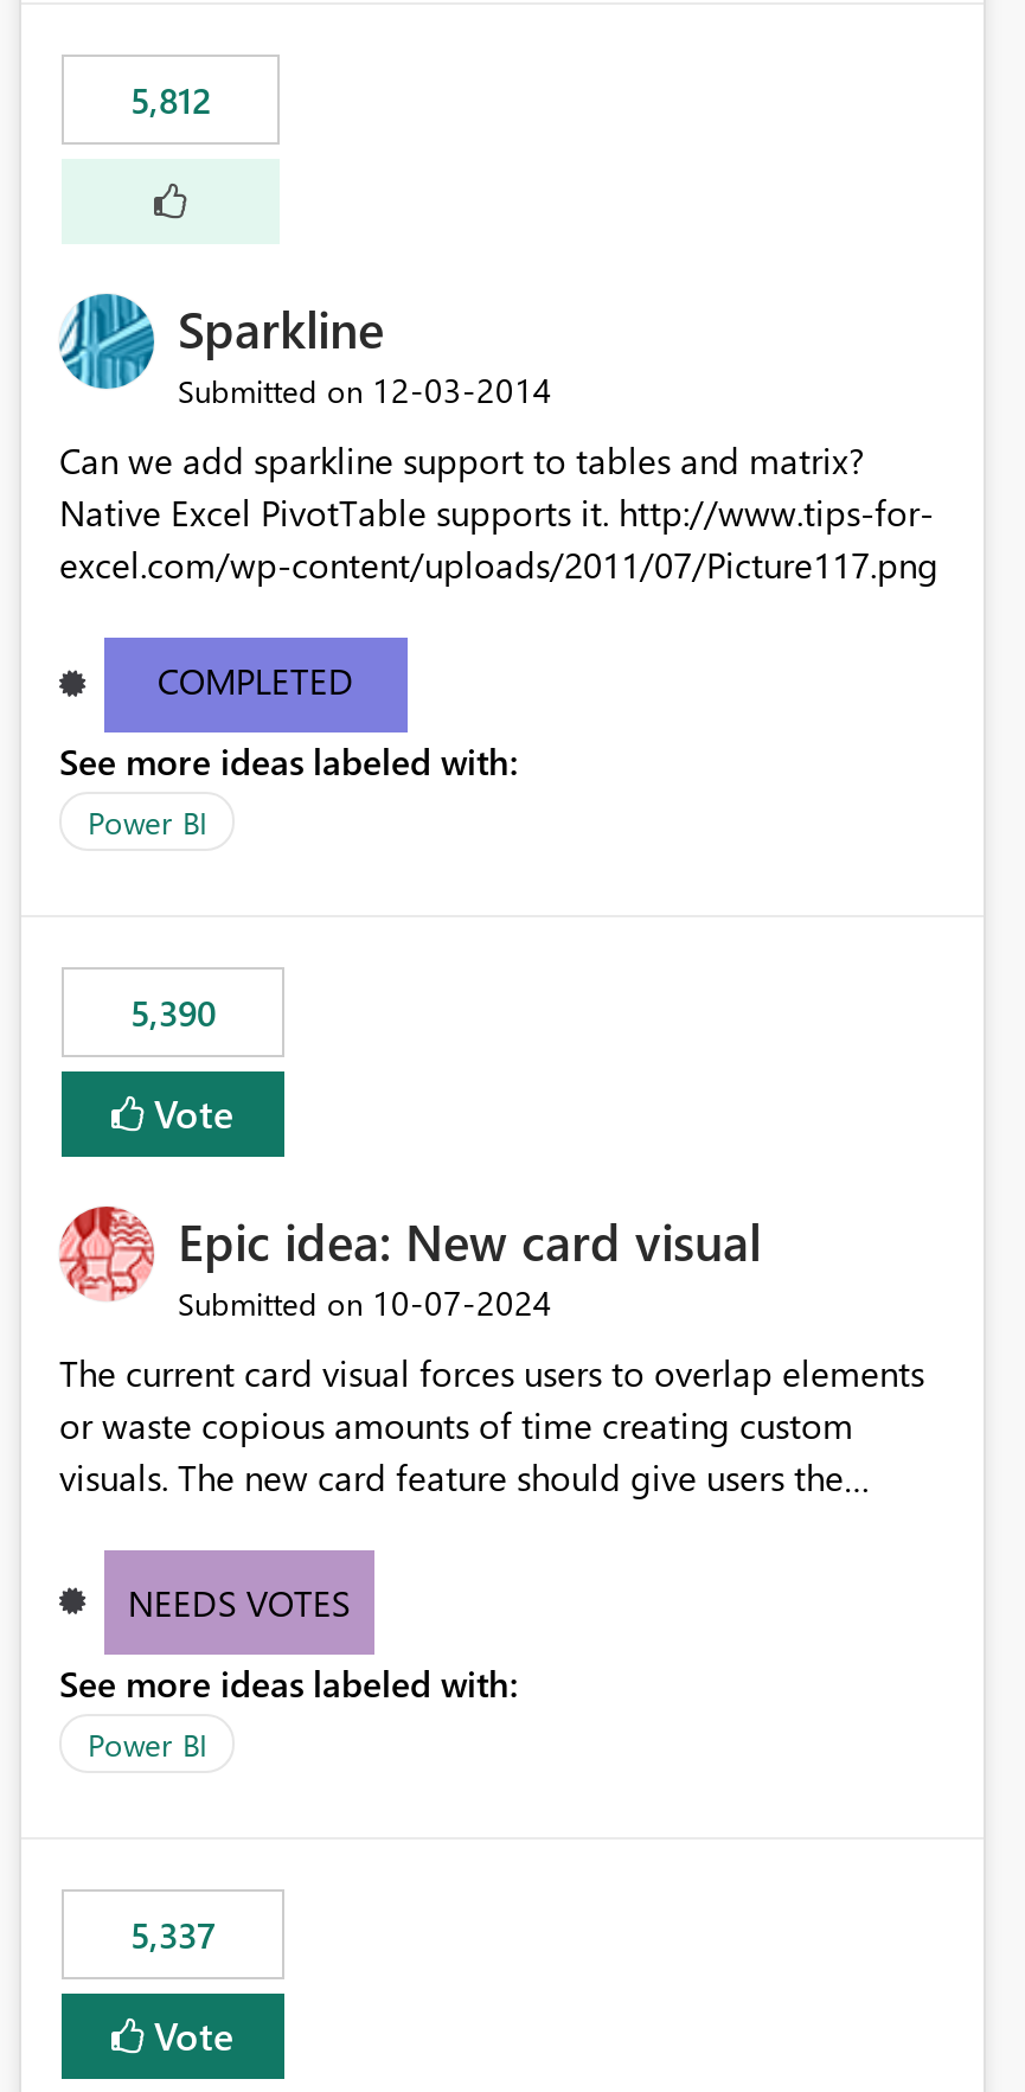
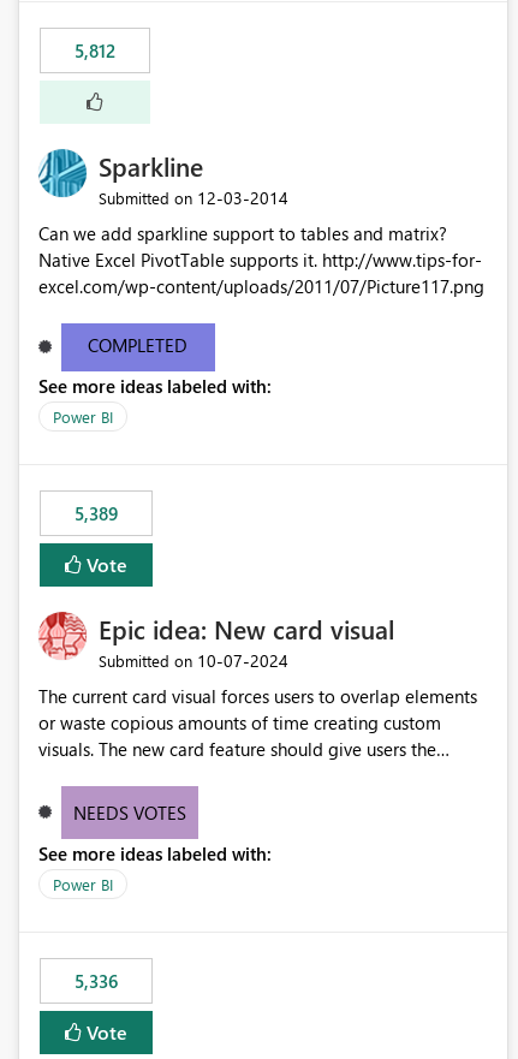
[130,989,216,1037] 5,390 -> [75,502,118,526] 5,389
[130,1912,216,1959] 5,337 -> [75,969,118,993] 5,336

